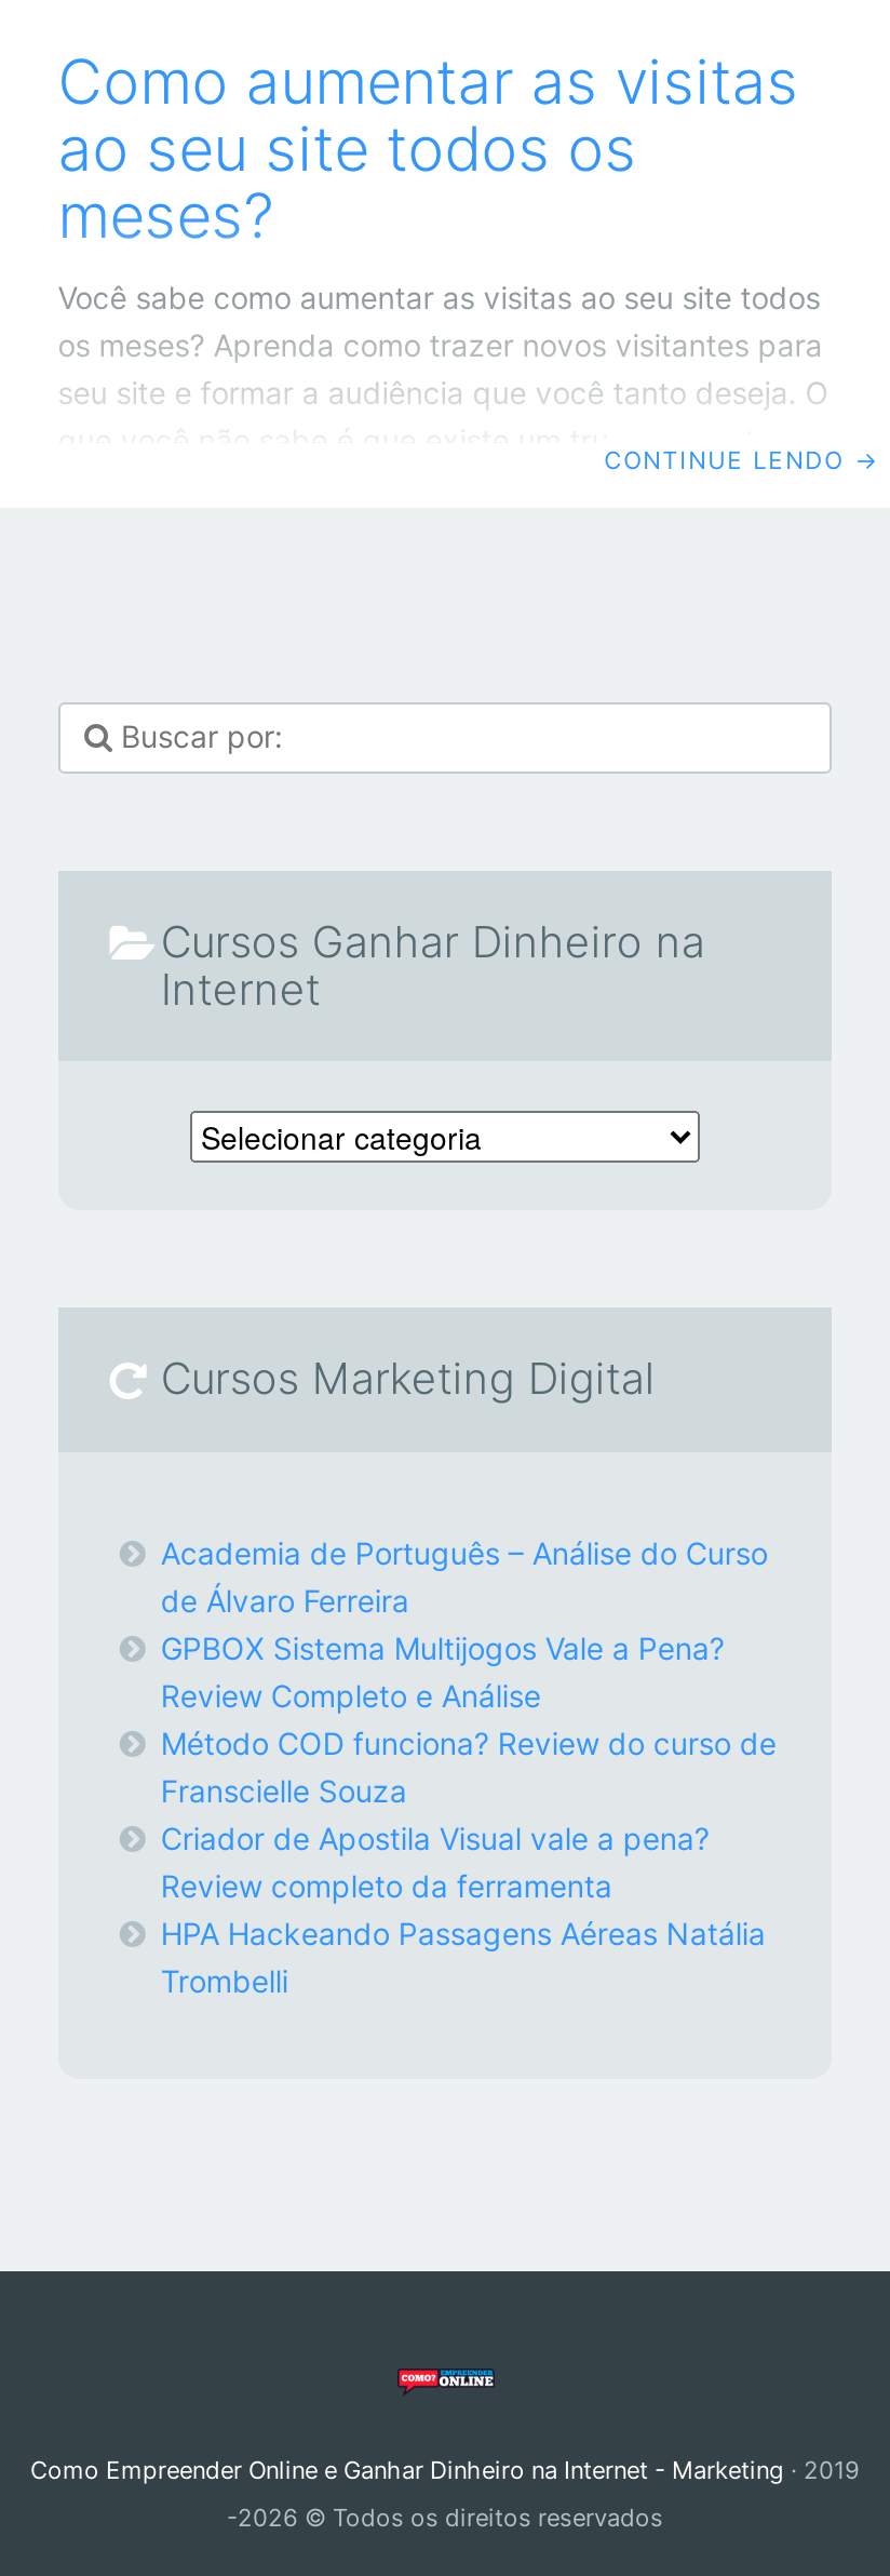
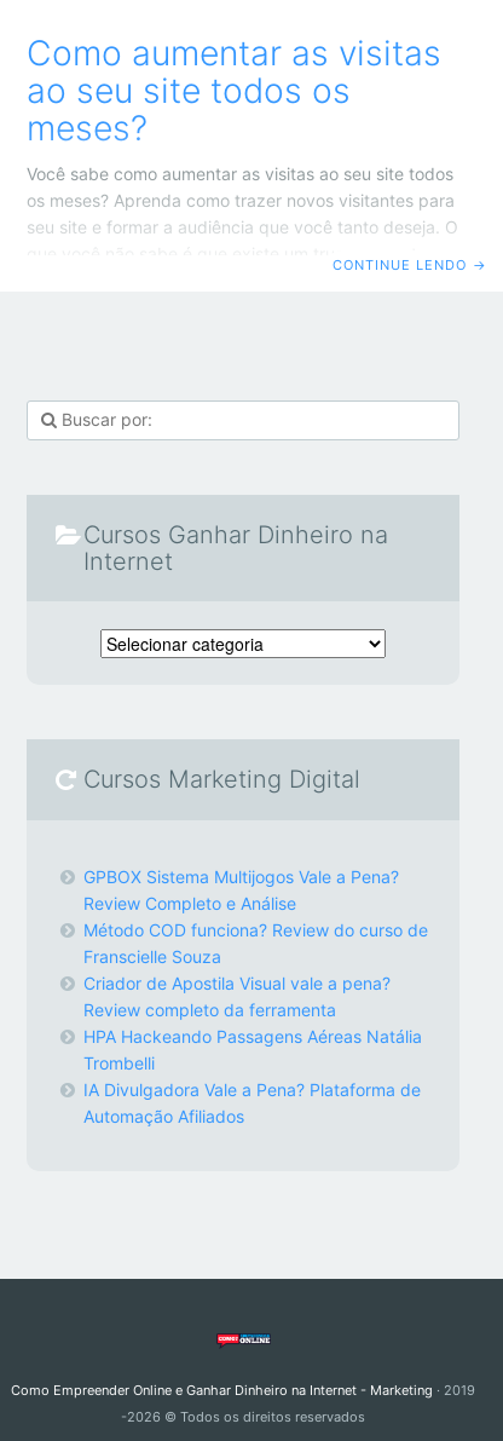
[161,1535,768,1619] Academia de Português – Análise do Curso | de Álvaro Ferreira -> none
moved [161,1630,776,1999] -> [84,866,429,1073]: GPBOX Sistema Multijogos Vale a Pena? | Review Completo e Análise | Método COD funciona? Review do curso de | Franscielle Souza | Criador de Apostila Visual vale a pena? | Review completo da ferramenta | HPA Hackeando Passagens Aéreas Natália | Trombelli
none -> [84,1079,421,1127] IA Divulgadora Vale a Pena? Plataforma de | Automação Afiliados

